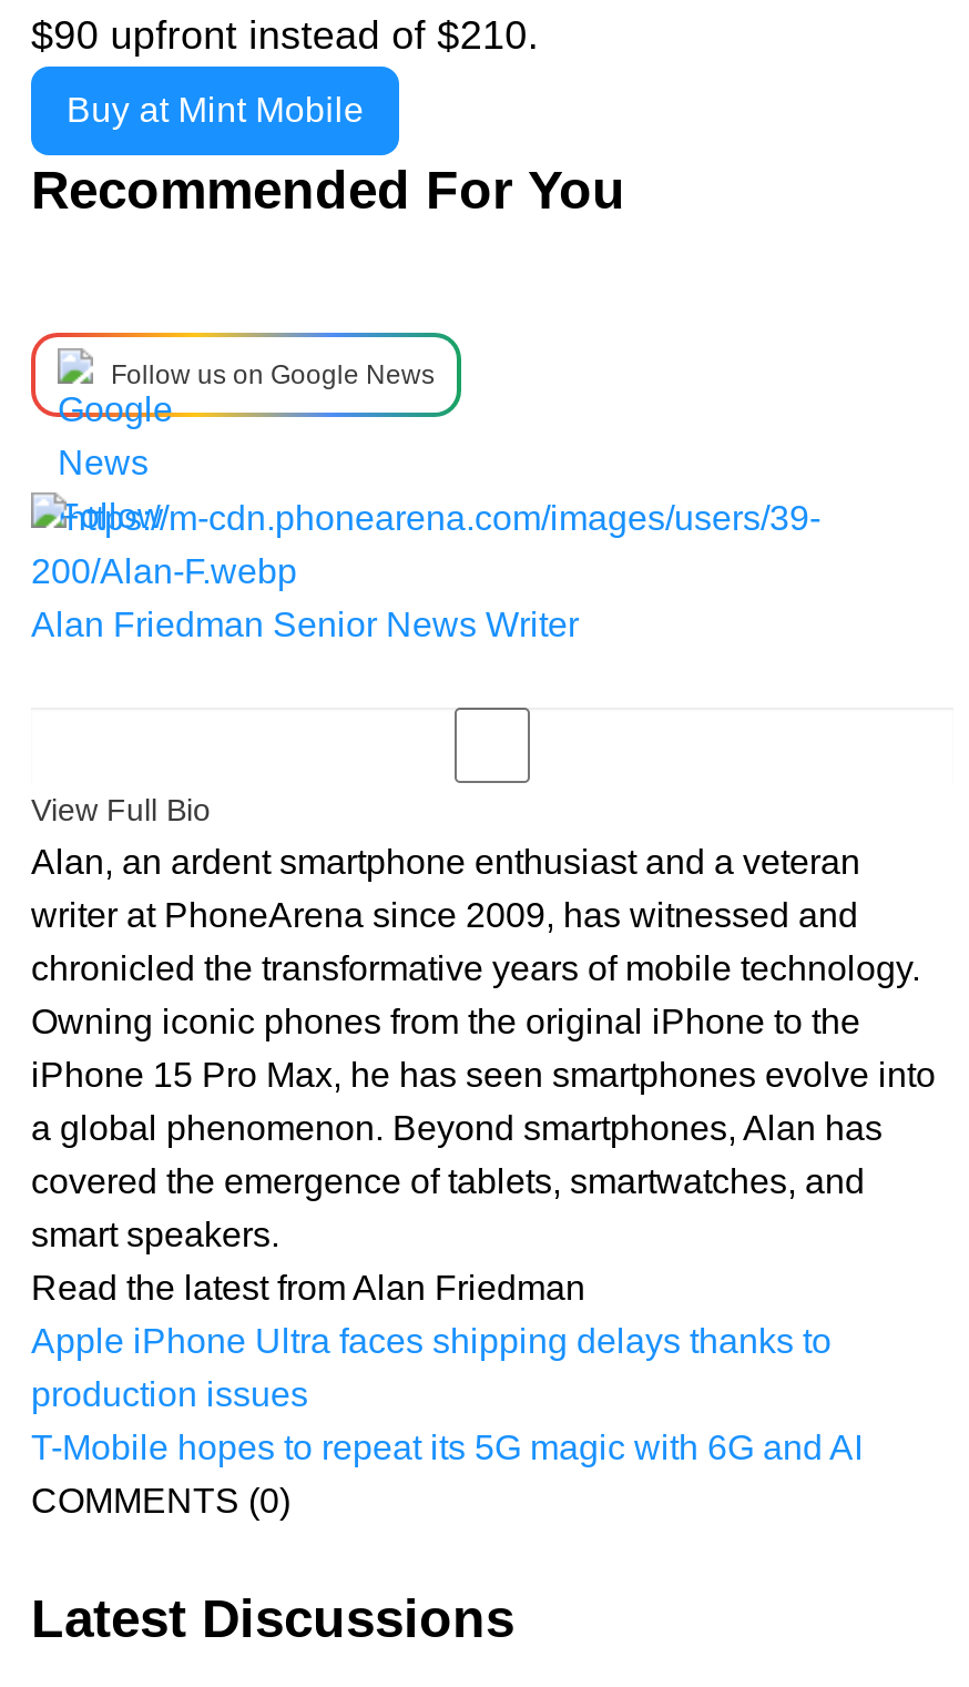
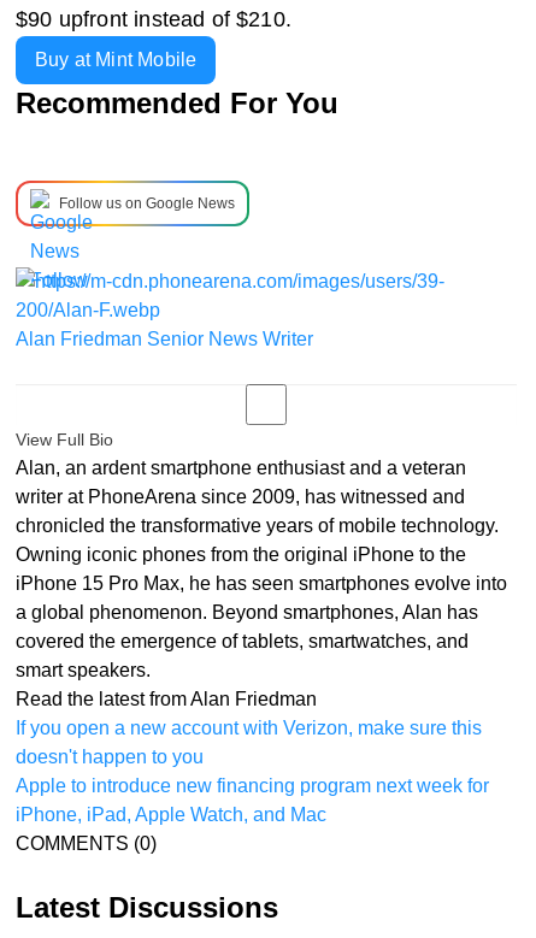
[31,1322,863,1466] Apple iPhone Ultra faces shipping delays thanks to | production issues | T-Mobile hopes to repeat its 5G magic with 6G and AI -> [16,718,489,825] If you open a new account with Verizon, make sure this | doesn't happen to you | Apple to introduce new financing program next week for | iPhone, iPad, Apple Watch, and Mac

